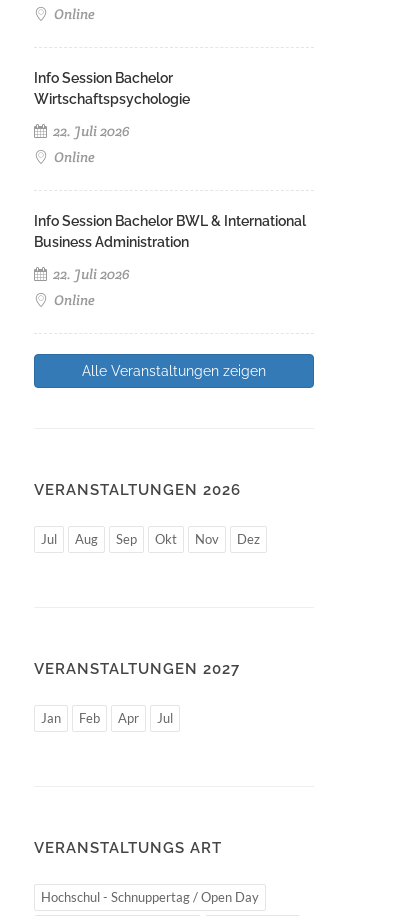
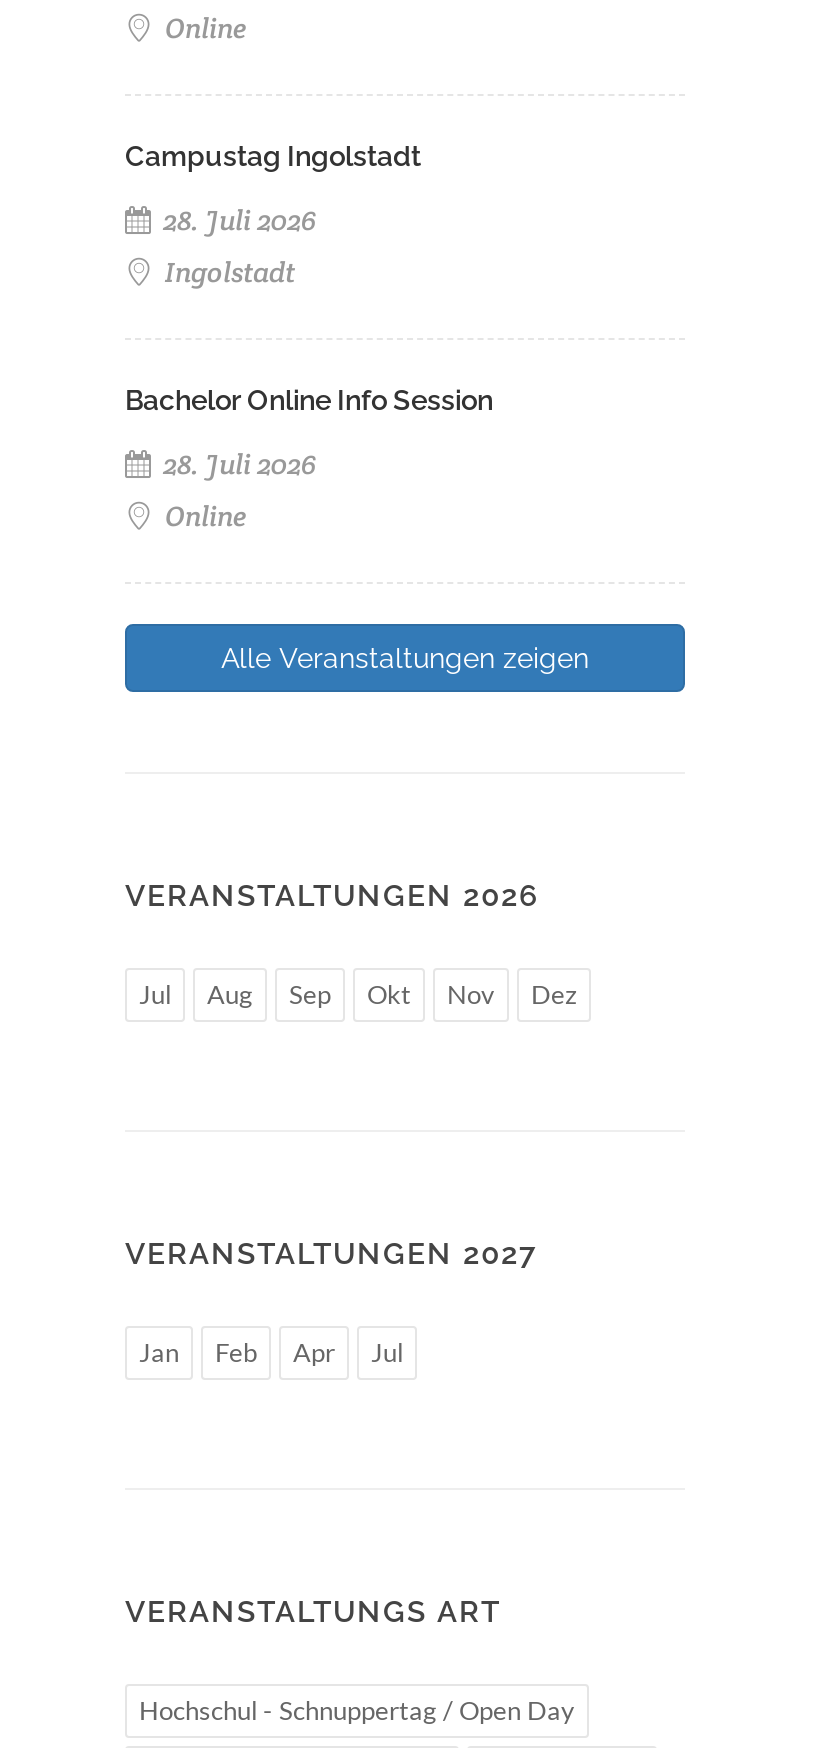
[34,69,190,106] Info Session Bachelor | Wirtschaftspsychologie -> [125,139,421,171] Campustag Ingolstadt
[50,121,130,165] 22. Juli 2026 | Online -> [157,201,317,289] 28. Juli 2026 | Ingolstadt
[34,212,306,249] Info Session Bachelor BWL & International | Business Administration -> [125,383,493,415] Bachelor Online Info Session
[50,264,130,282] 22. Juli 2026 -> [157,445,317,481] 28. Juli 2026

